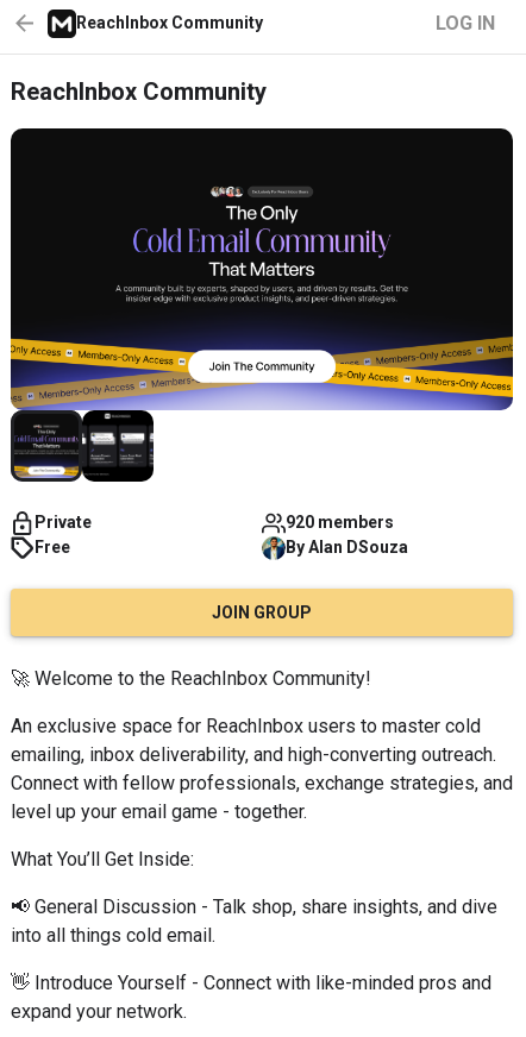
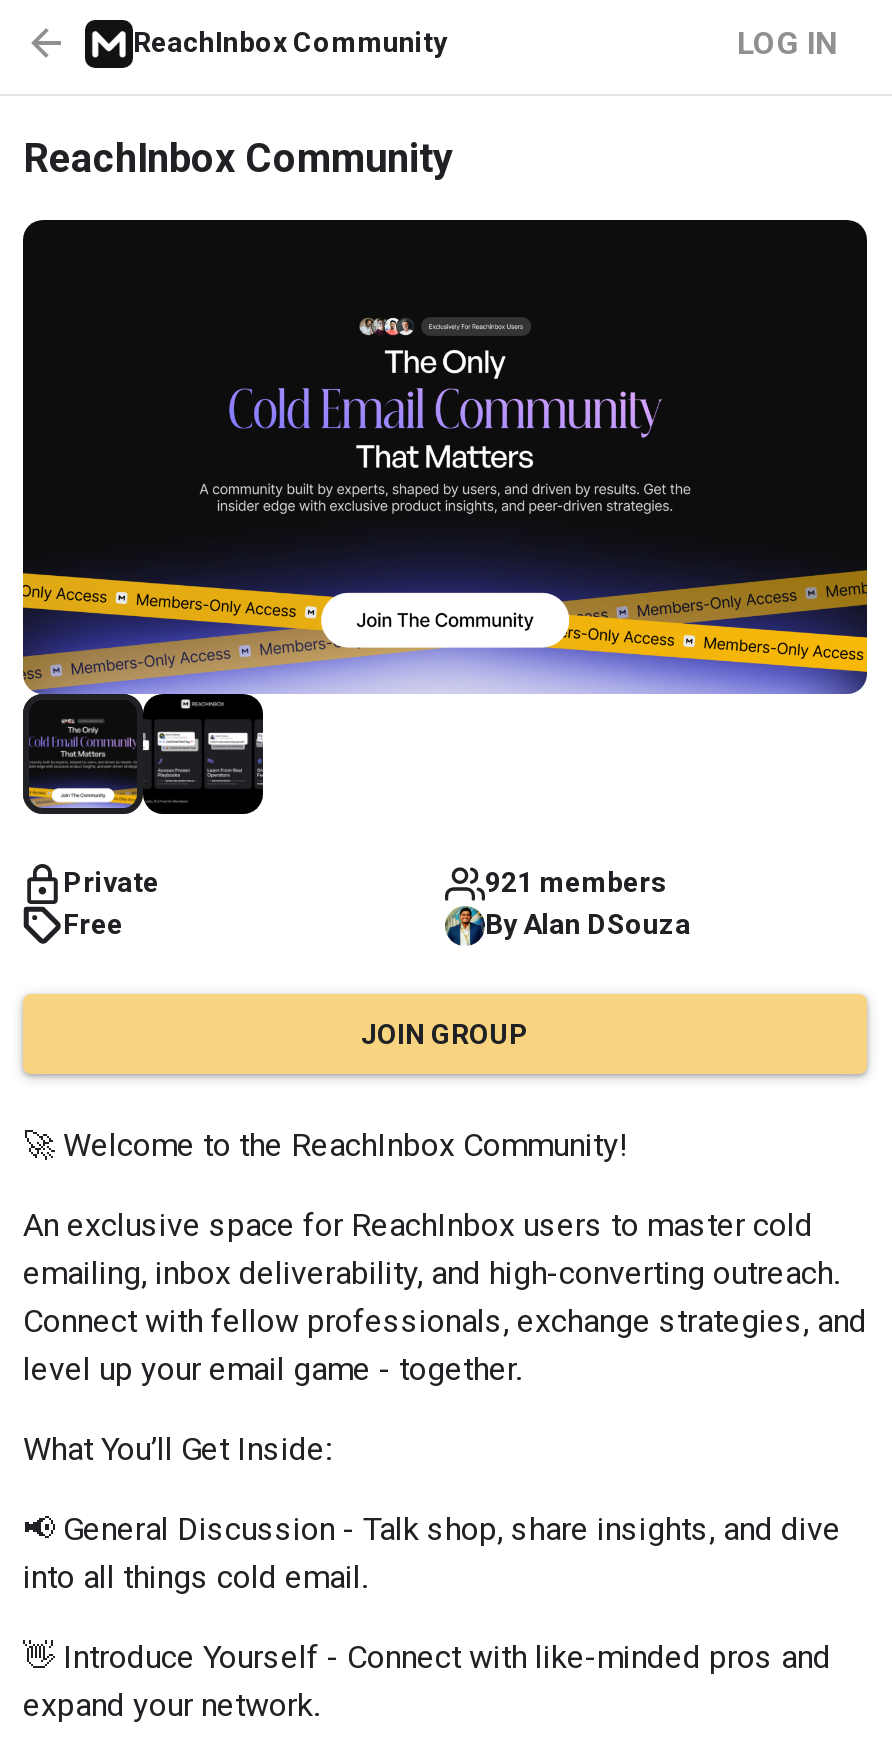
[286,513,394,532] 920 members -> [485,867,667,899] 921 members

